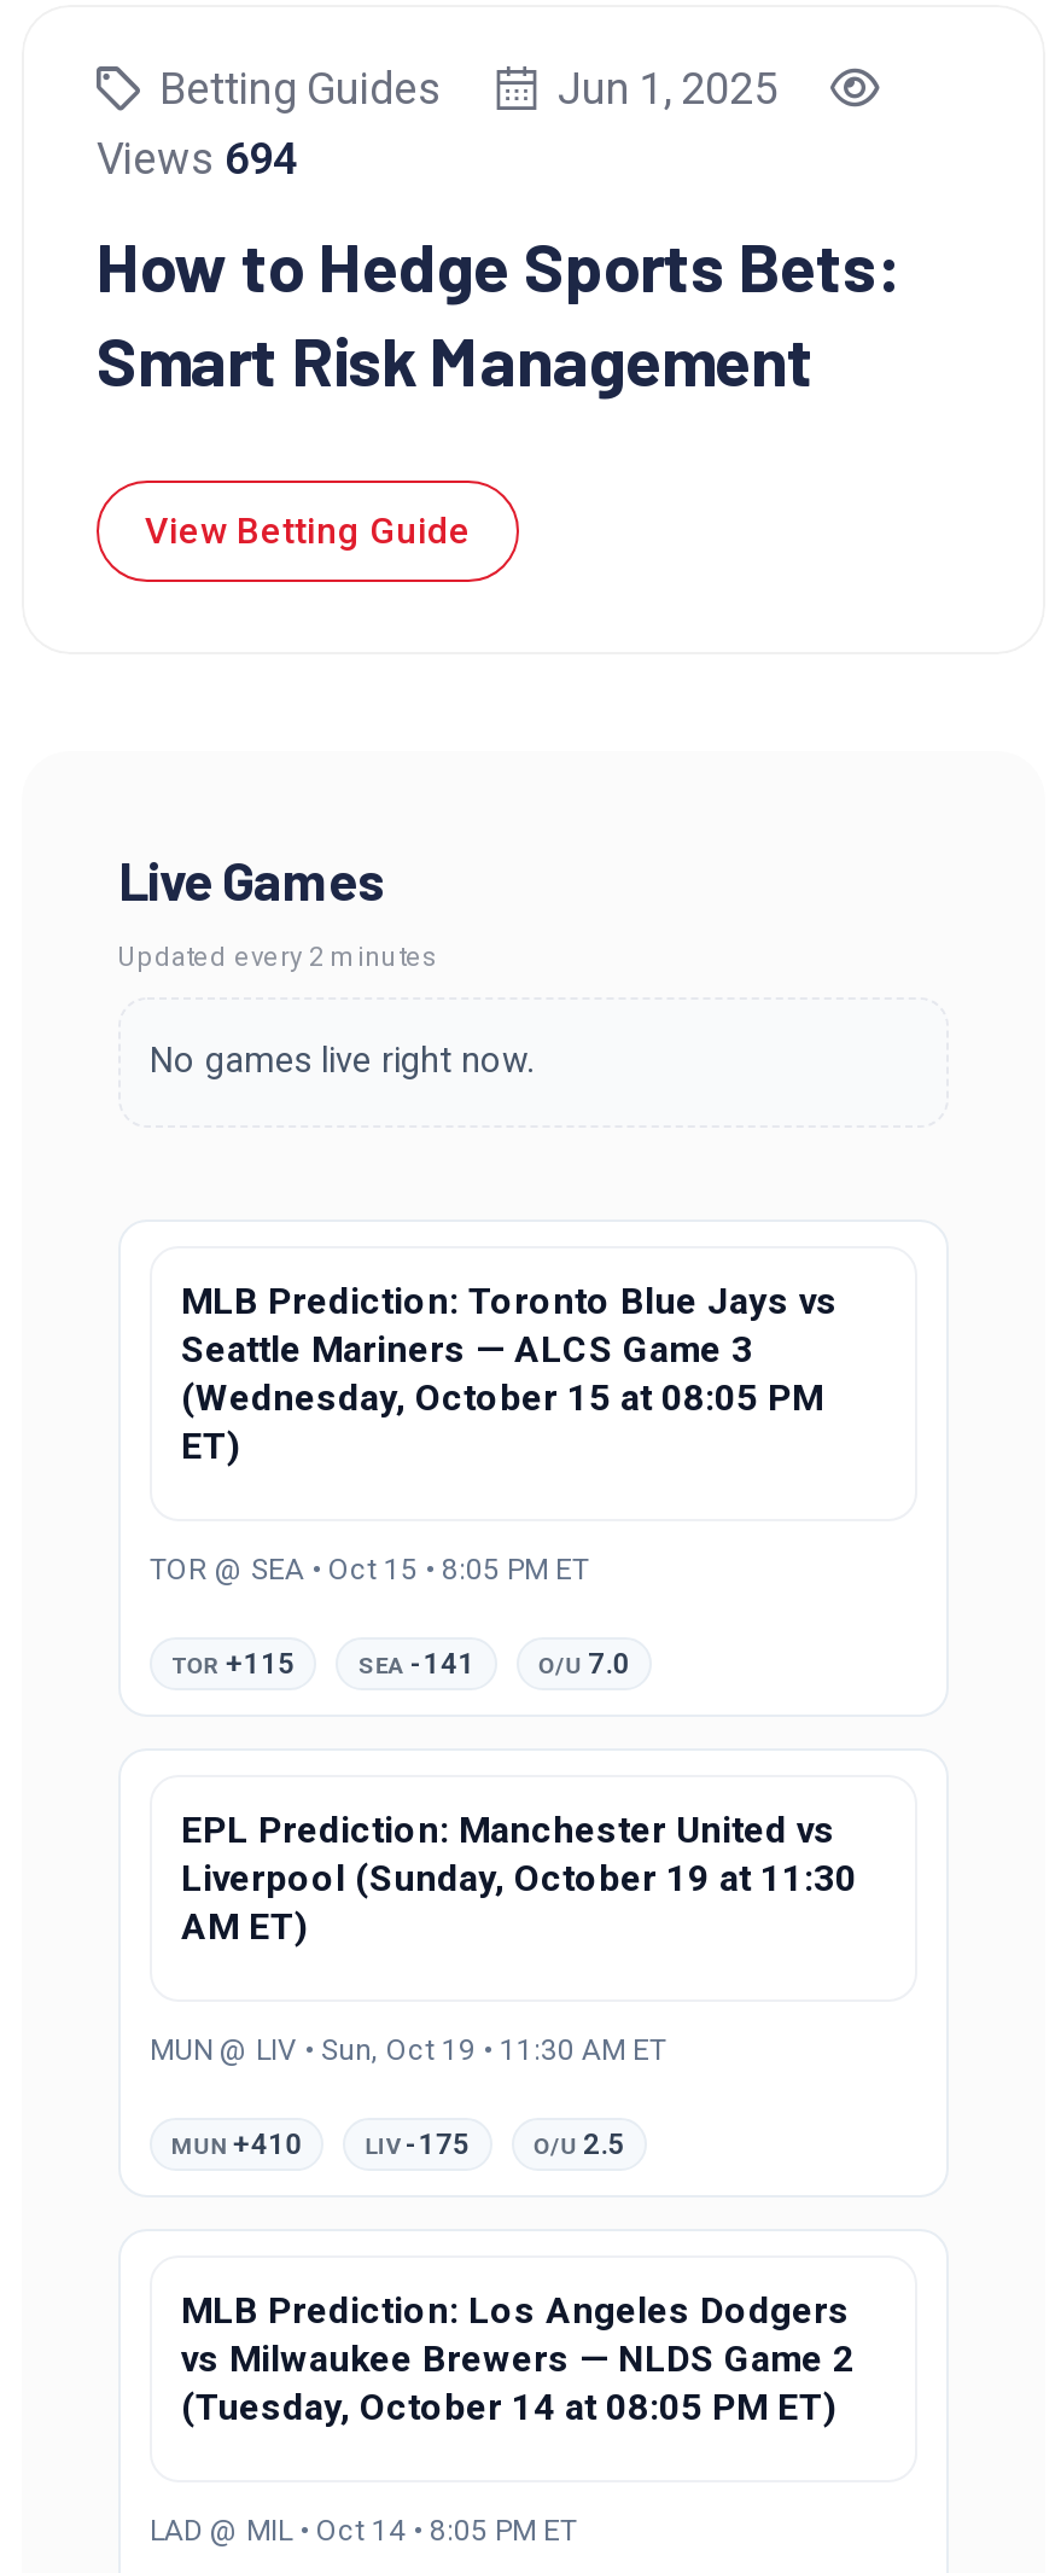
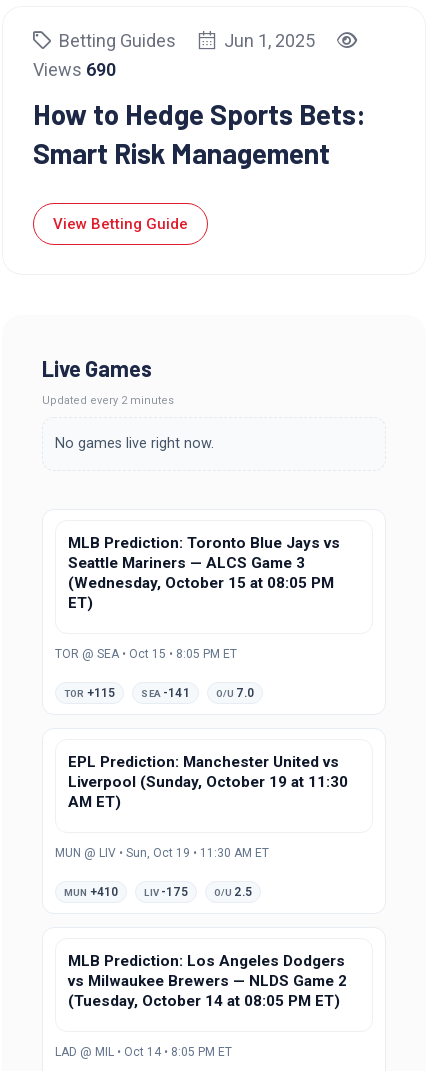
[97,133,297,184] Views 694 -> [33,59,116,80] Views 690

